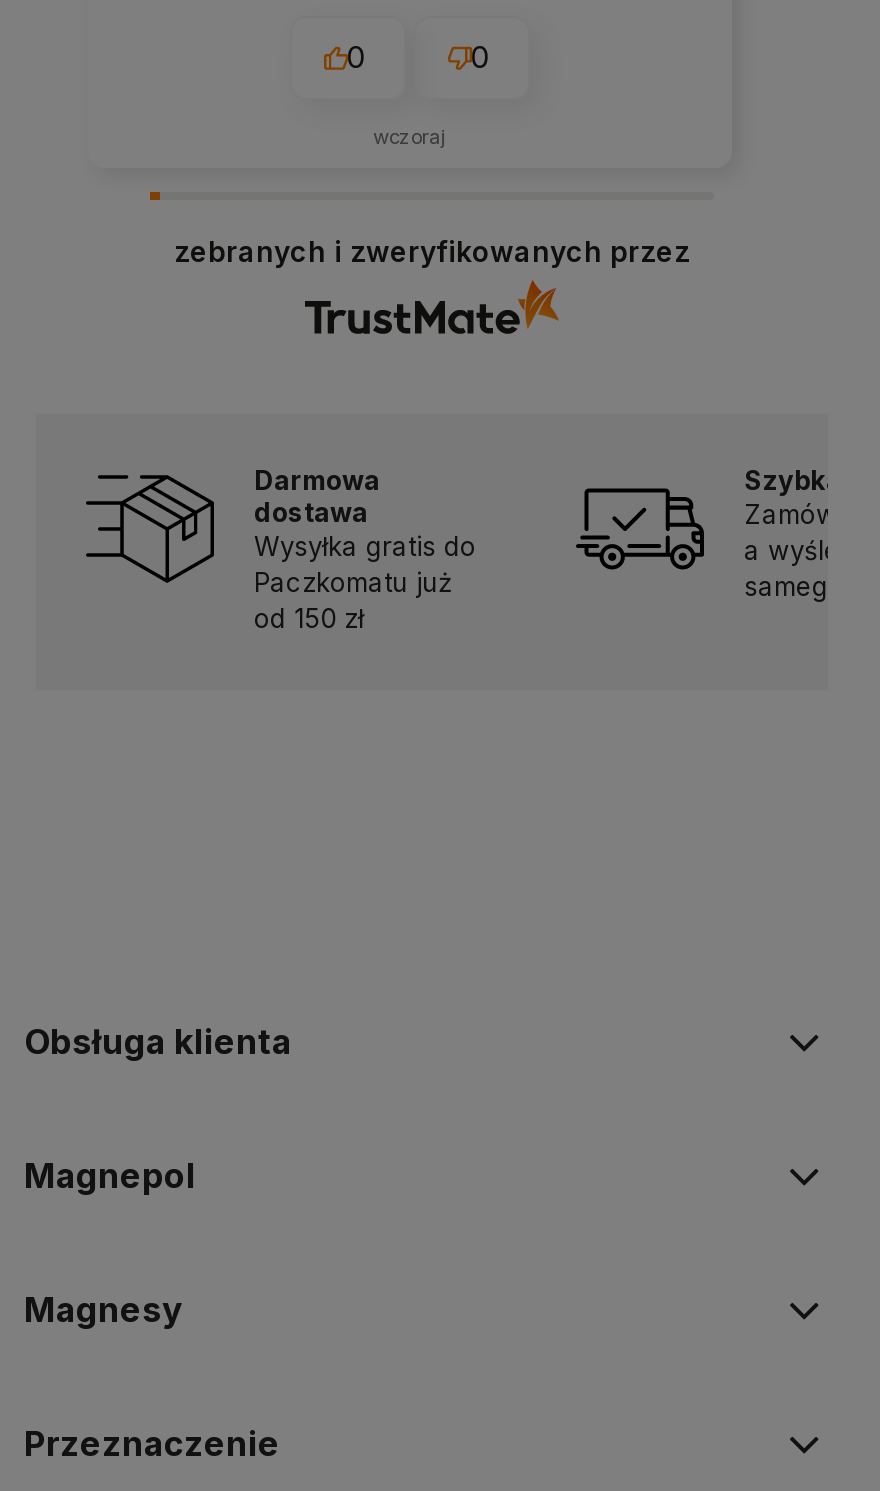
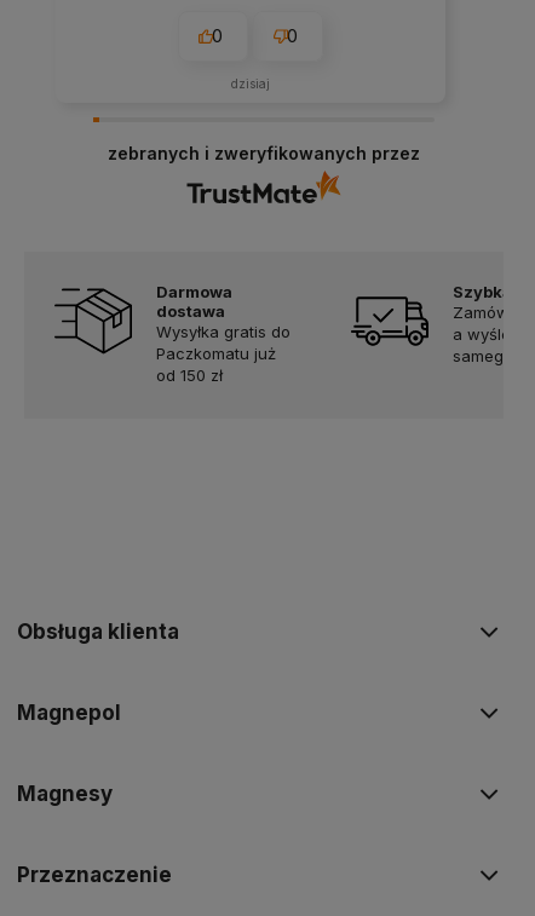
[373,125,447,149] wczoraj -> [231,77,270,91] dzisiaj

